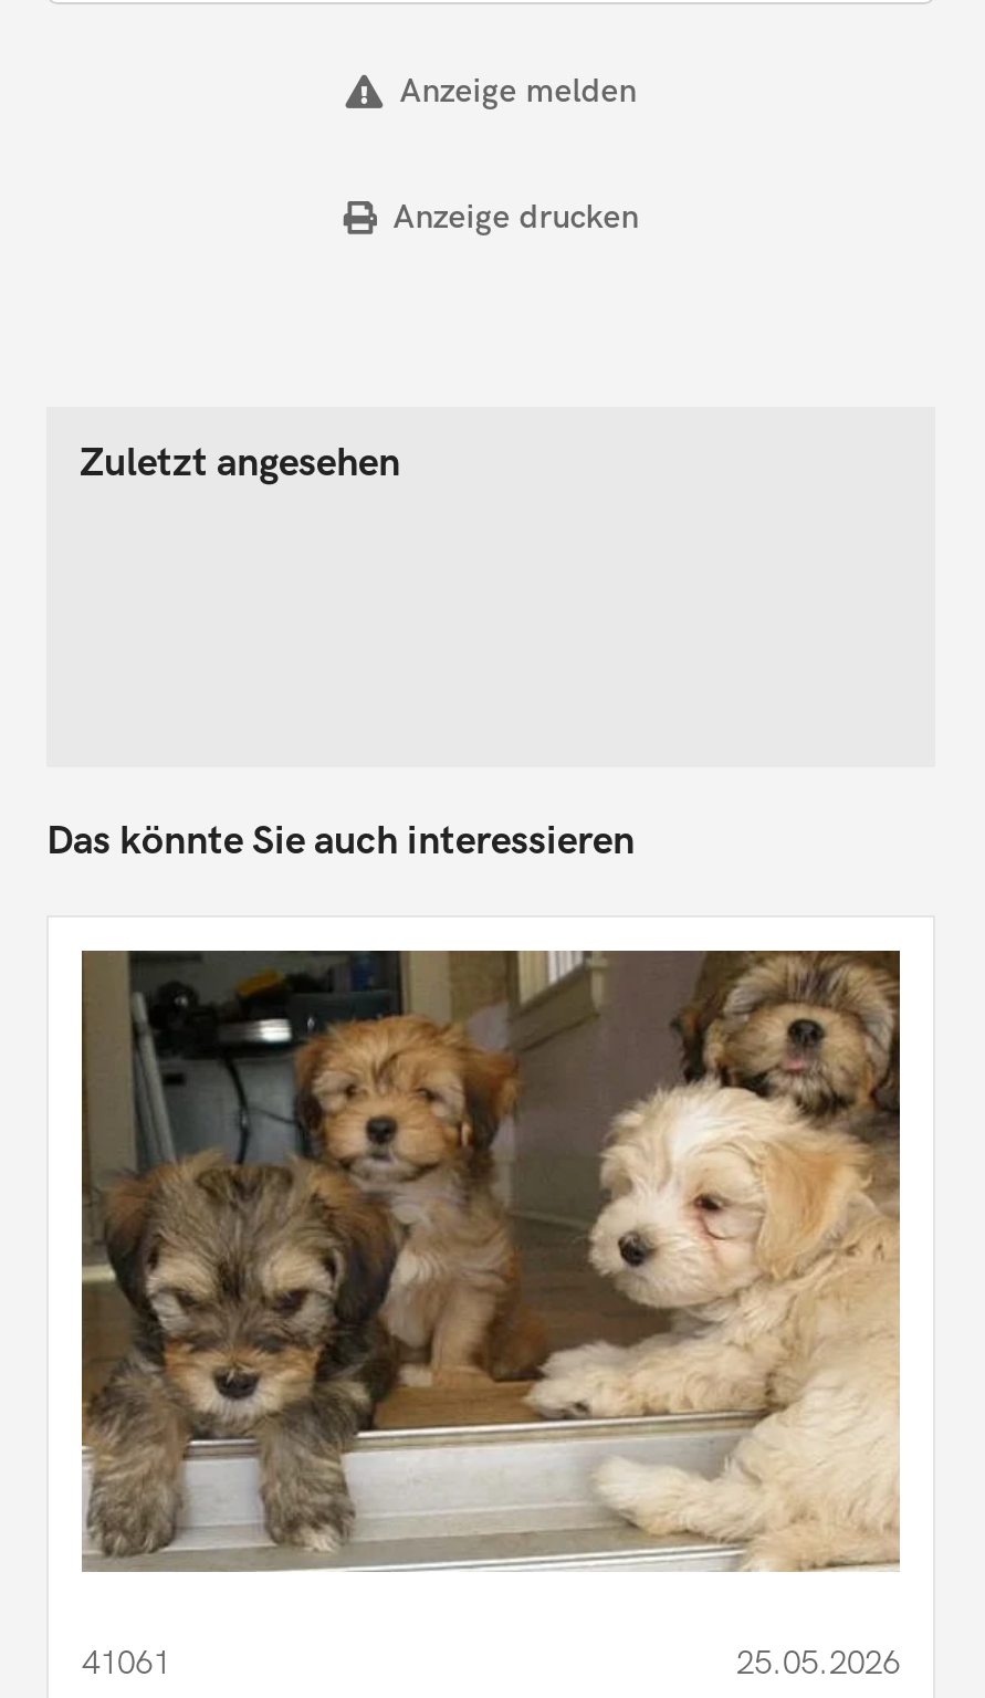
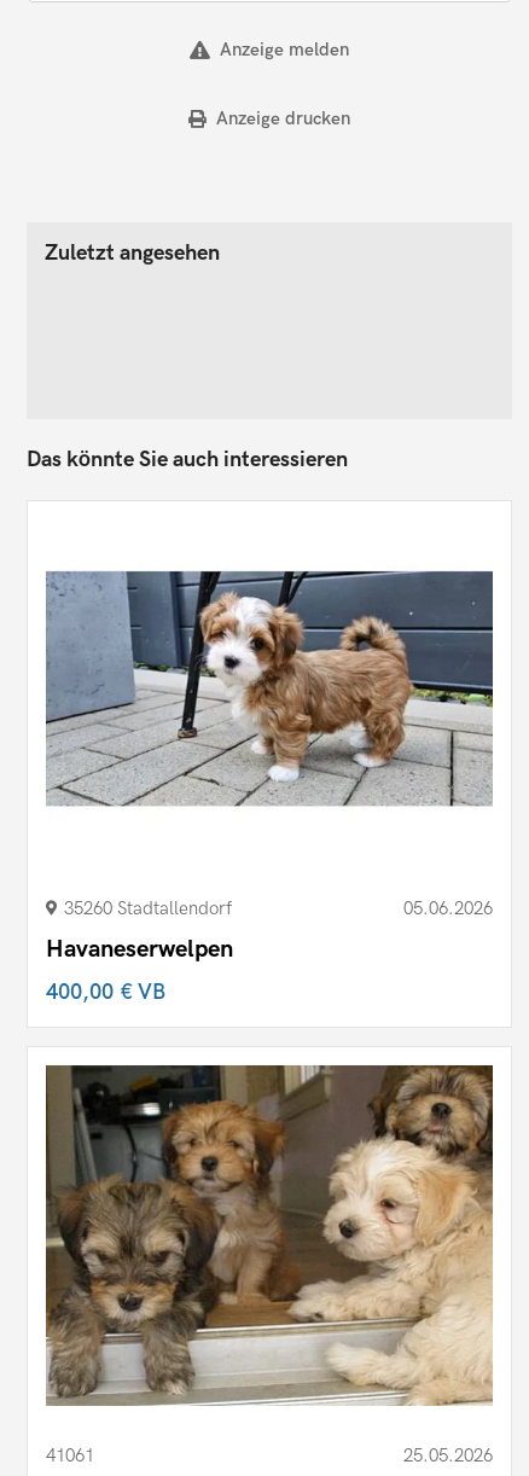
none -> [45,570,494,812] [image]
none -> [46,898,493,1005] 35260 Stadtallendorf | 05.06.2026 | Havaneserwelpen | 400,00 €VB

